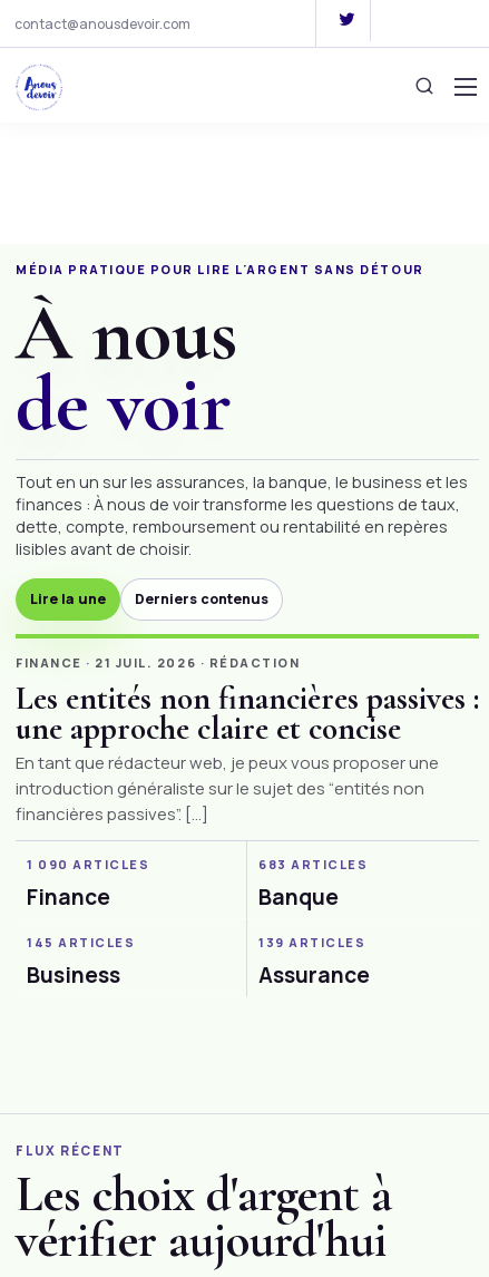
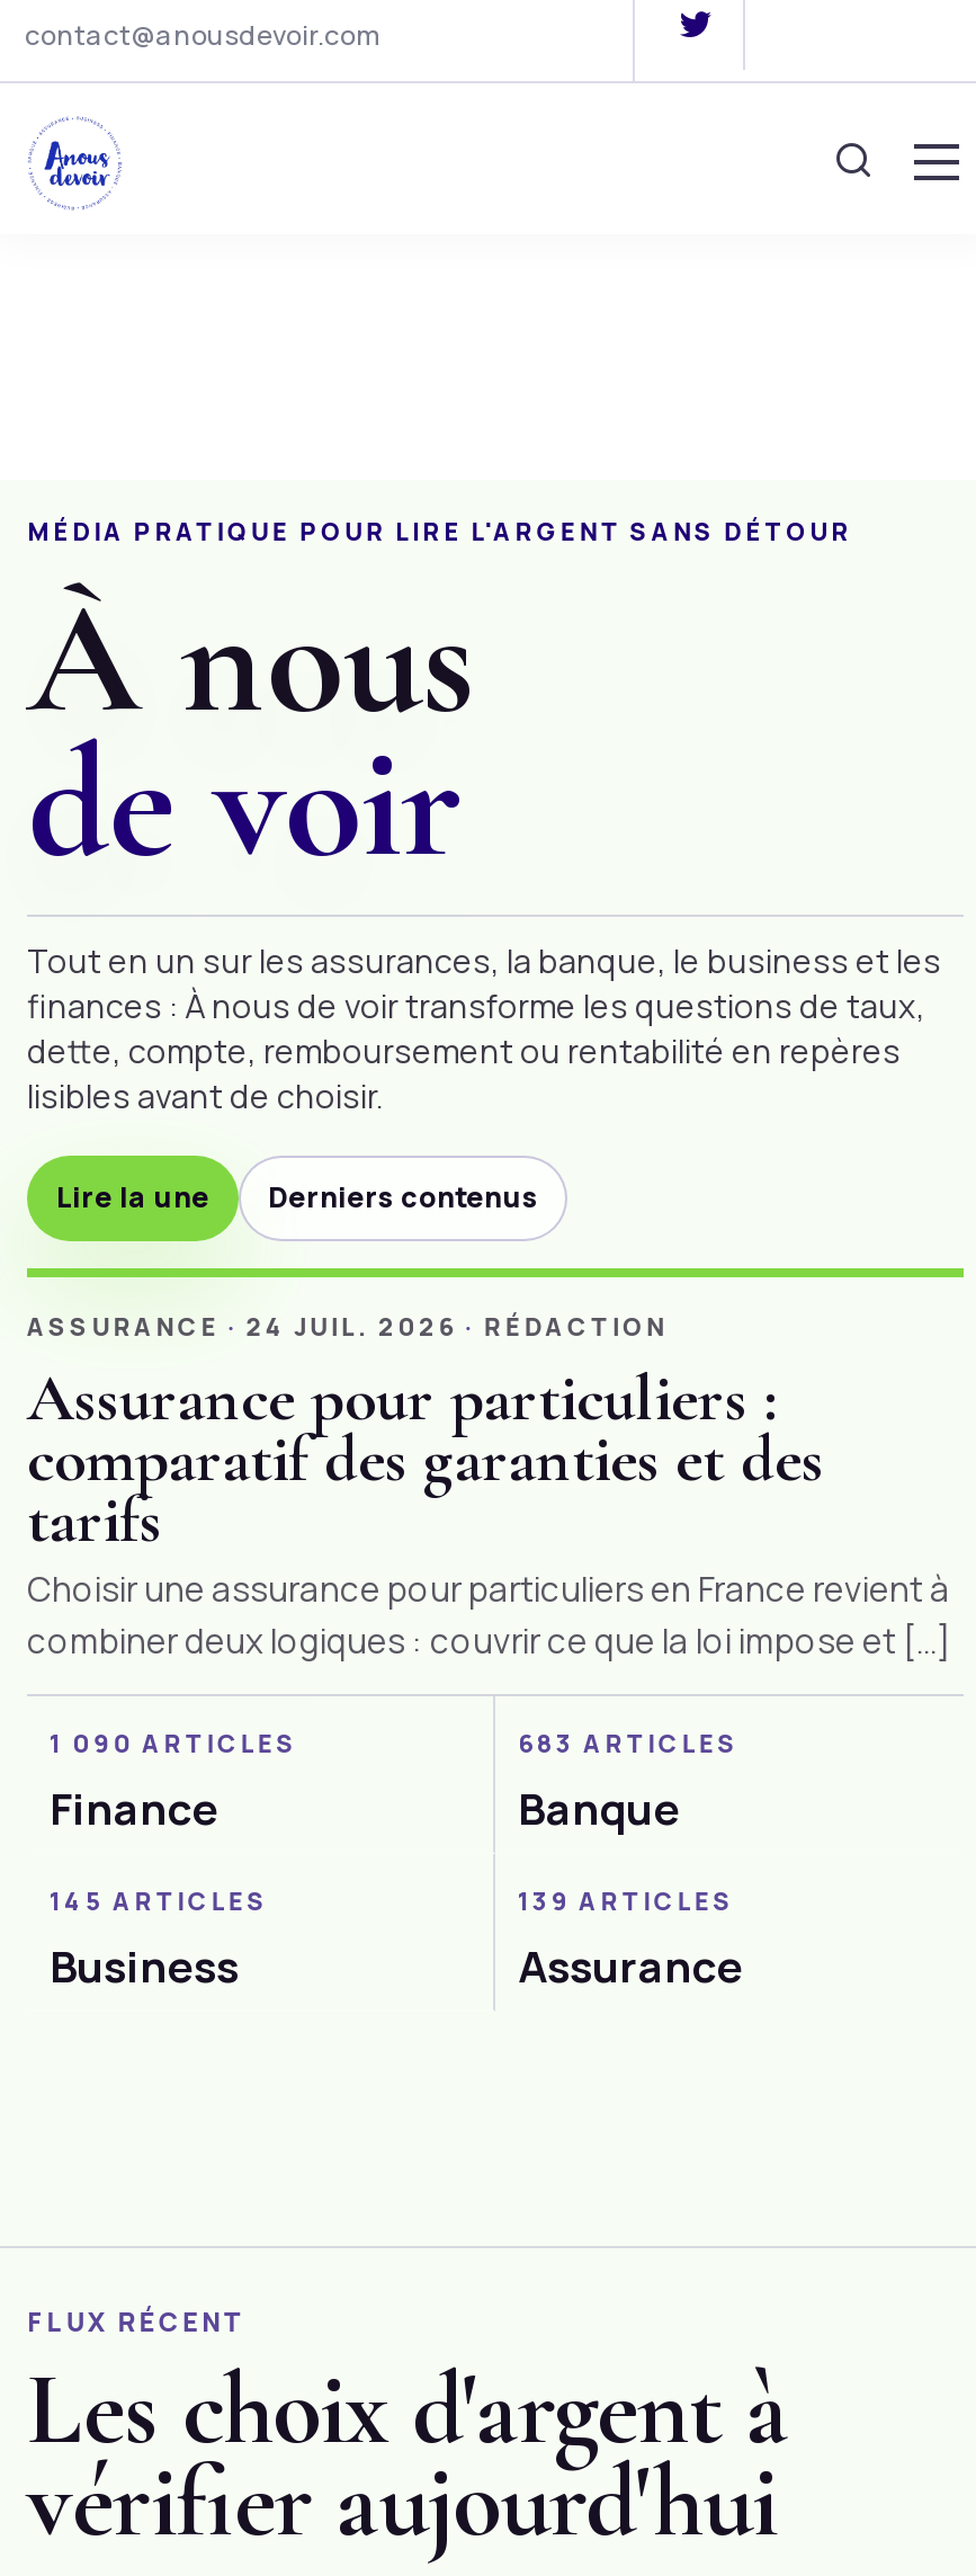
[16,654,479,826] FINANCE · 21 JUIL. 2026 · RÉDACTION | Les entités non financières passives : | une approche claire et concise | En tant que rédacteur web, je peux vous proposer une | introduction généraliste sur le sujet des “entités non | financières passives”. […] -> [27,1309,950,1665] ASSURANCE · 24 JUIL. 2026 · RÉDACTION | Assurance pour particuliers : | comparatif des garanties et des | tarifs | Choisir une assurance pour particuliers en France revient à | combiner deux logiques : couvrir ce que la loi impose et […]

